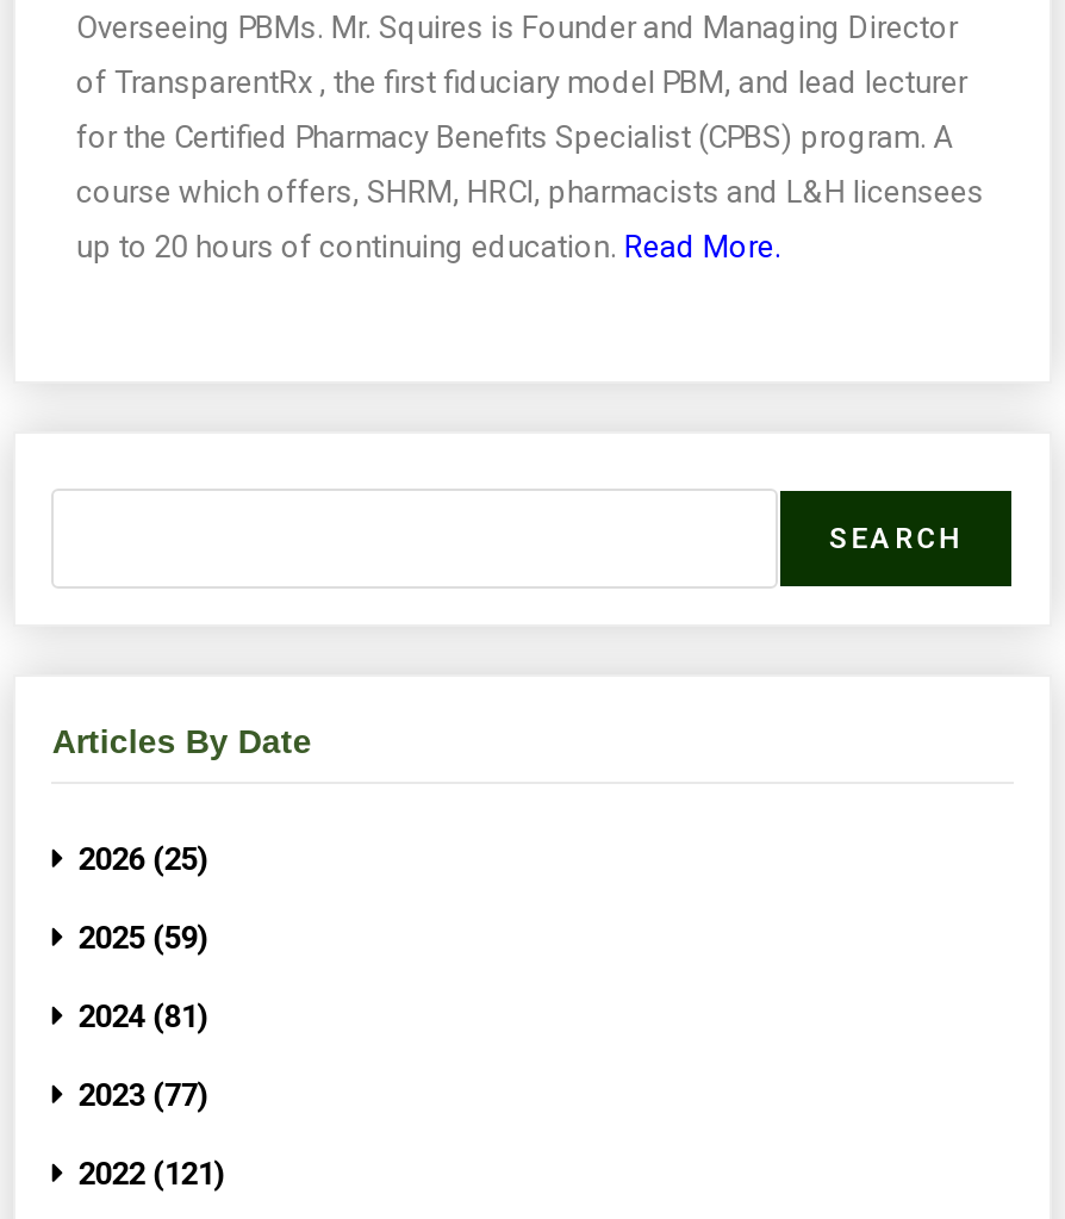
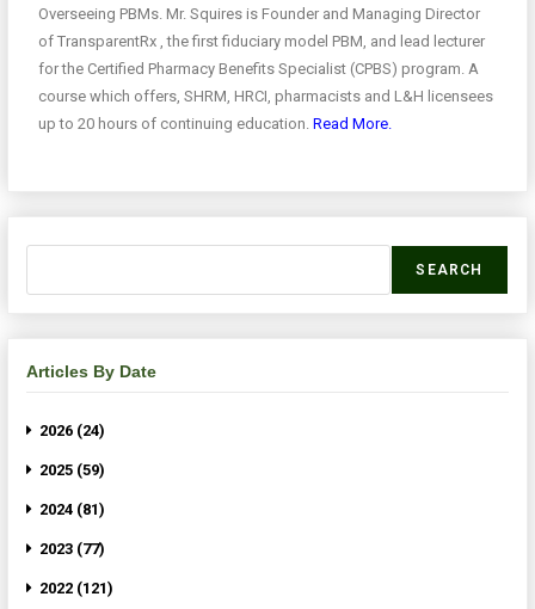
[78,842,209,878] 2026 (25) -> [40,422,106,440] 2026 (24)

